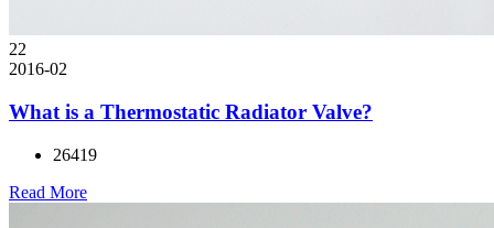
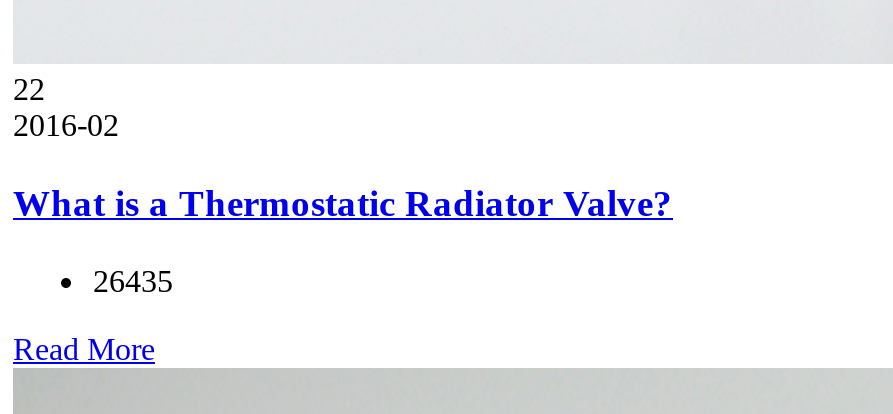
[53,145,97,164] 26419 -> [93,263,173,297] 26435

